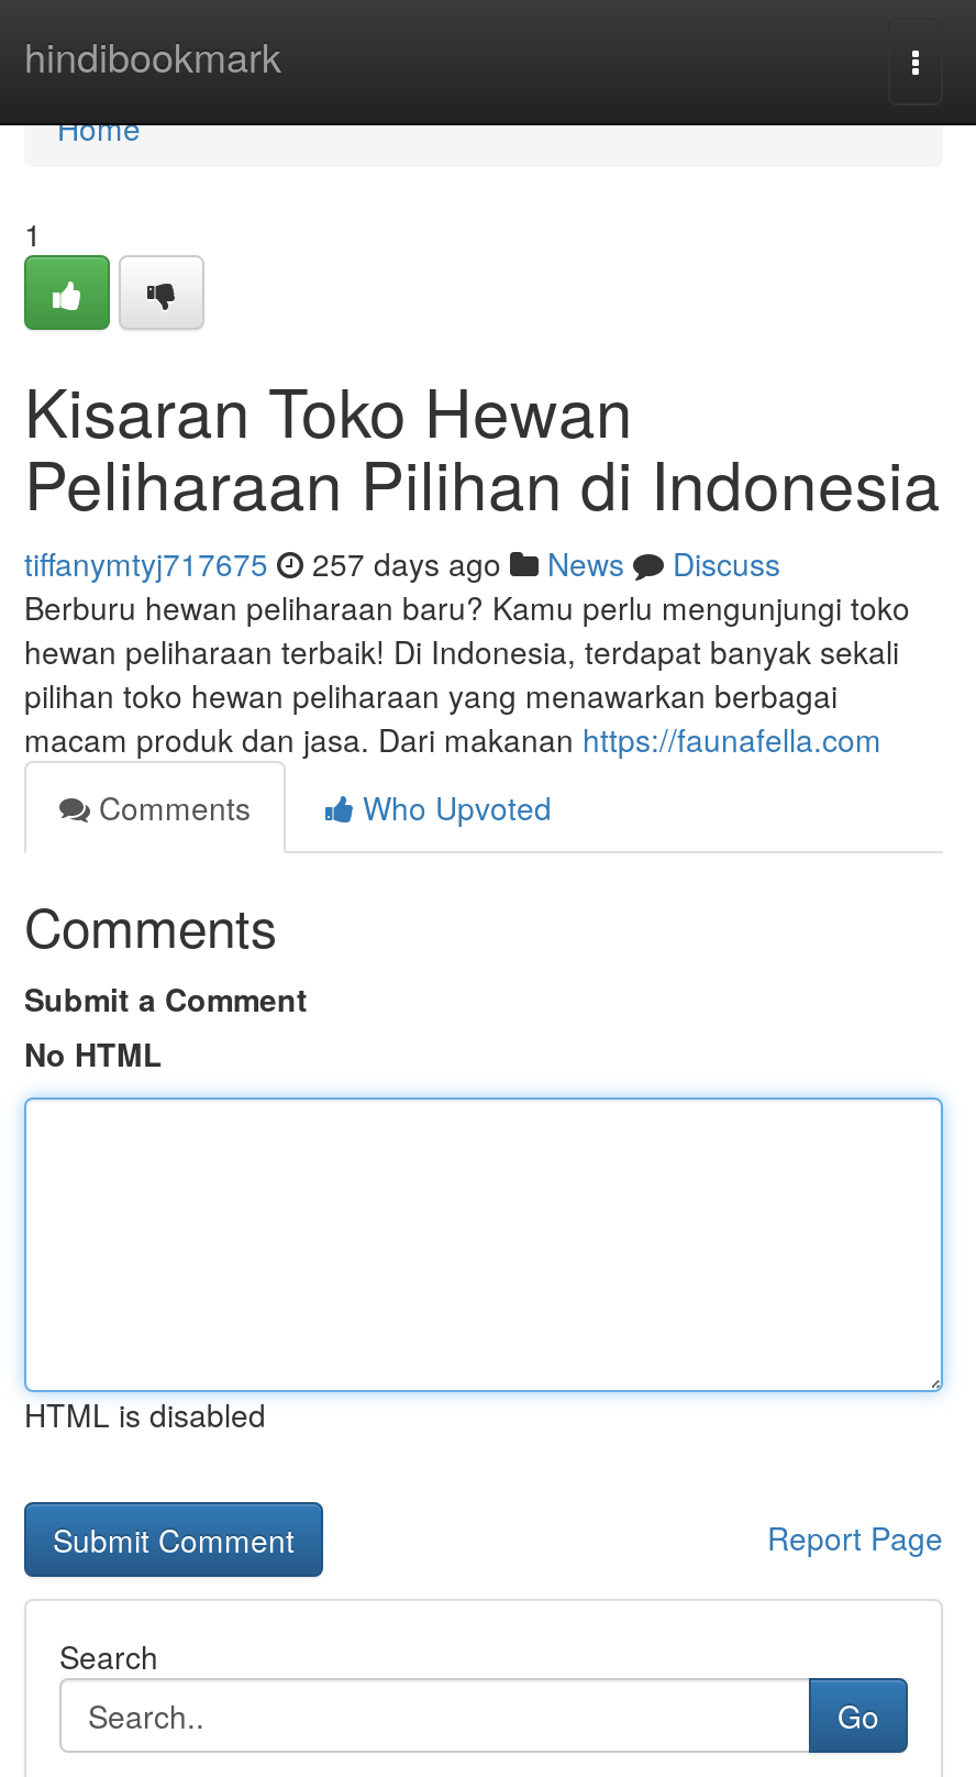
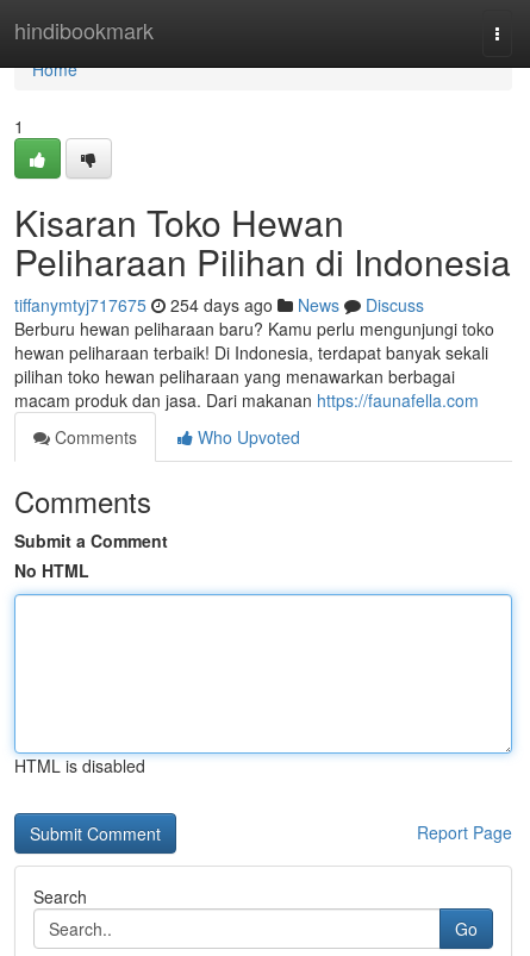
[24,541,780,585] tiffanymtyj717675 257 days ago News Discuss -> [14,293,424,317] tiffanymtyj717675 254 days ago News Discuss

